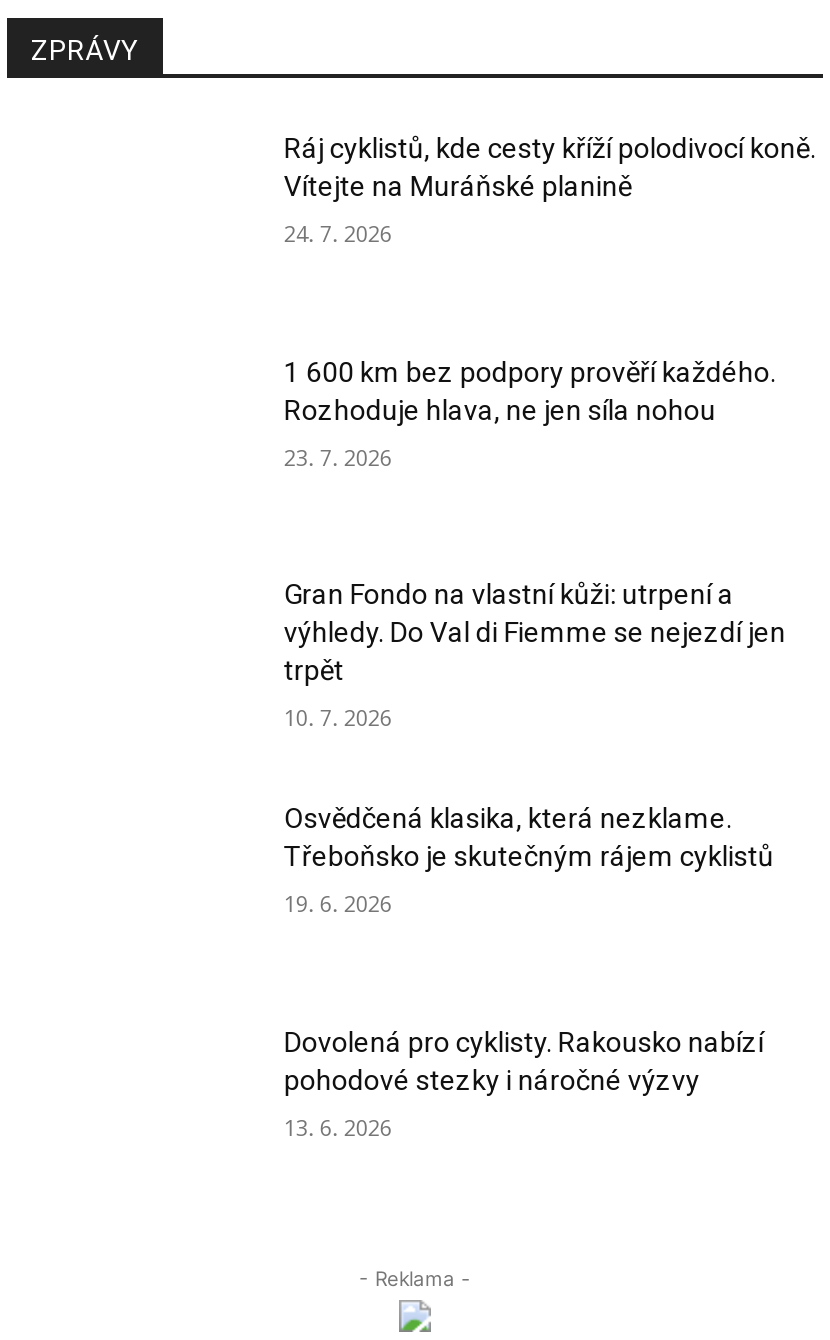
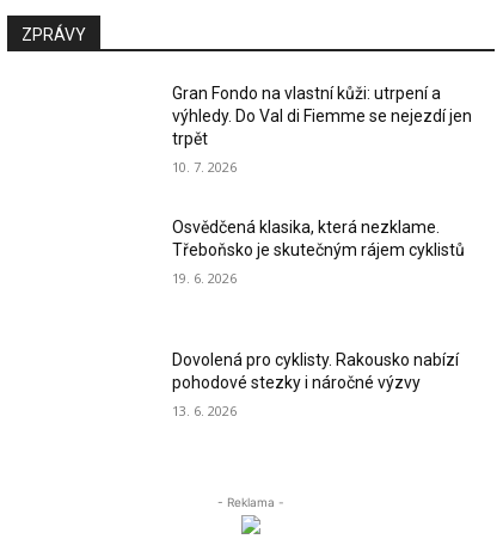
[284,132,816,248] Ráj cyklistů, kde cesty kříží polodivocí koně. | Vítejte na Muráňské planině | 24. 7. 2026 -> none
[284,355,776,471] 1 600 km bez podpory prověří každého. | Rozhoduje hlava, ne jen síla nohou | 23. 7. 2026 -> none

